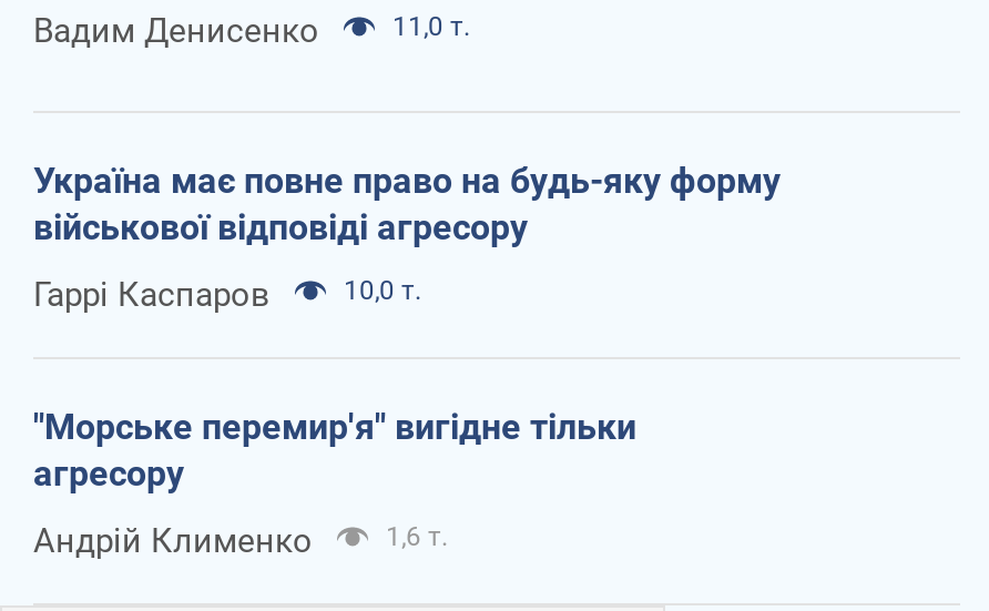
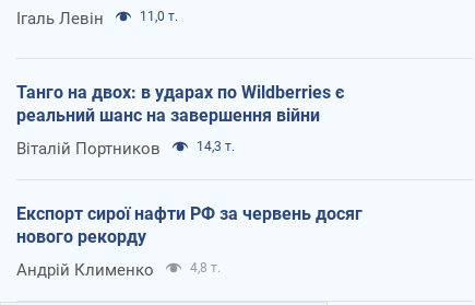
[33,10,319,50] Вадим Денисенко -> [16,8,104,28] Ігаль Левін
[33,159,781,248] Україна має повне право на будь-яку форму | військової відповіді агресору -> [16,82,344,125] Танго на двох: в ударах по Wildberries є | реальний шанс на завершення війни
[33,274,421,314] Гаррі Каспаров | 10,0 т. -> [16,139,235,158] Віталій Портников | 14,3 т.
[33,405,636,494] "Морське перемир'я" вигідне тільки | агресору -> [16,203,363,247] Експорт сирої нафти РФ за червень досяг | нового рекорду
[386,521,448,552] 1,6 т. -> [190,260,221,275] 4,8 т.

